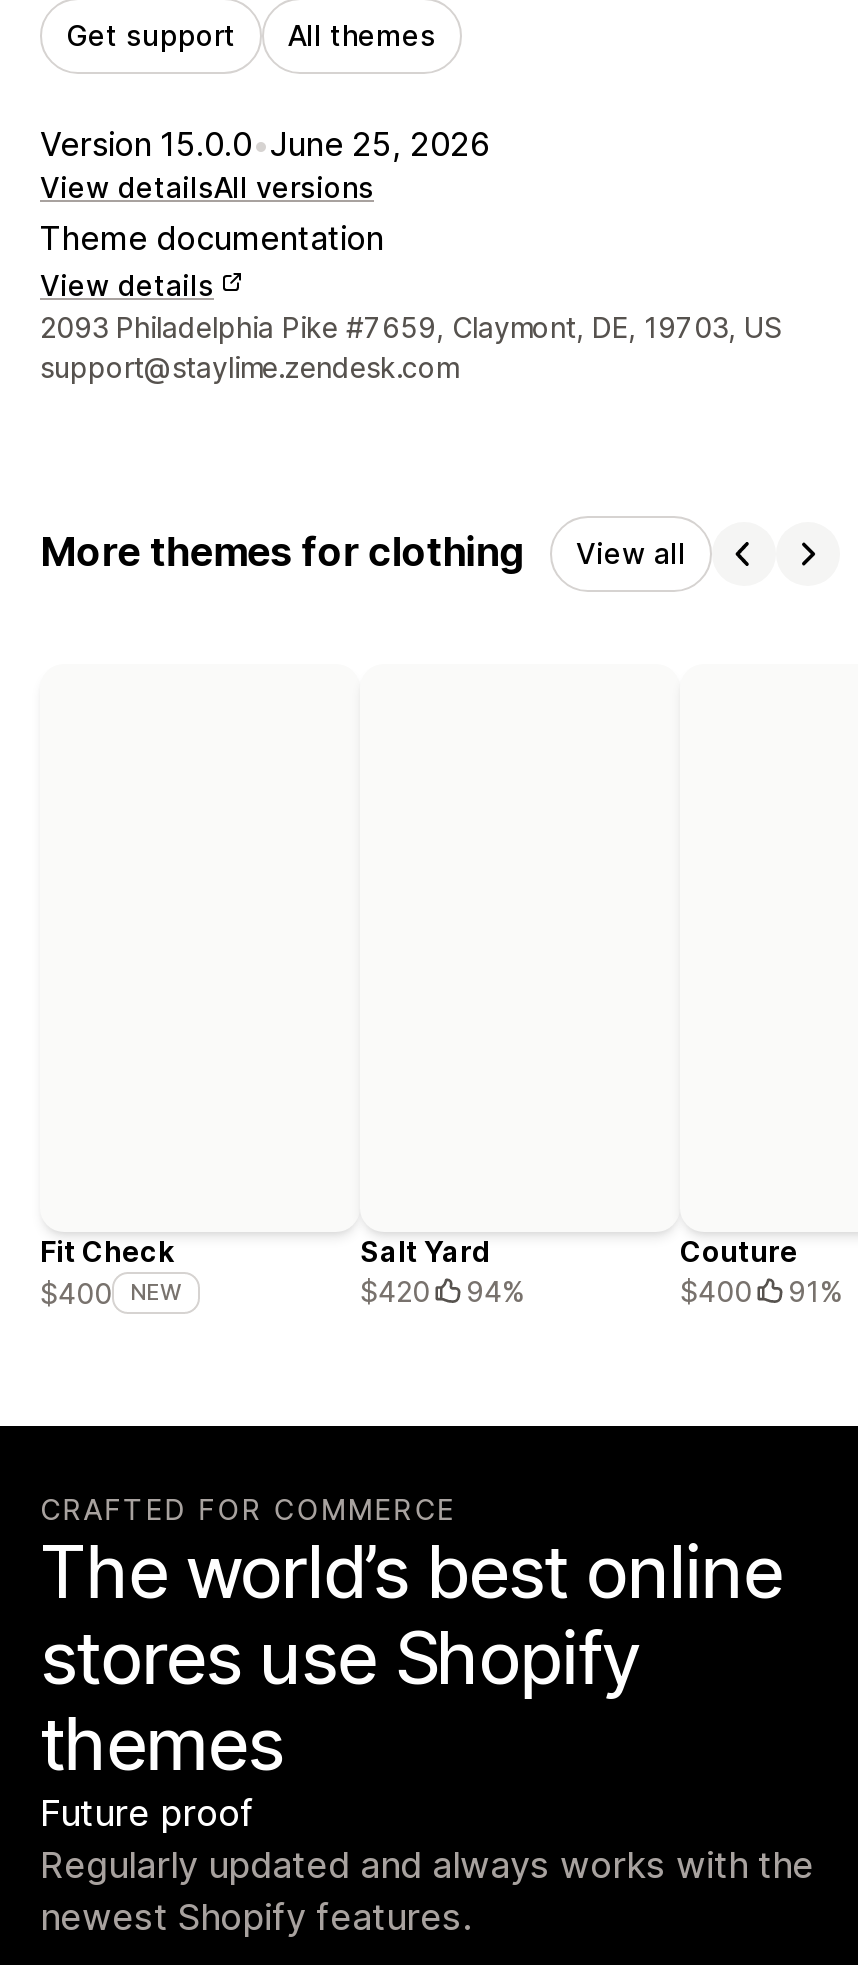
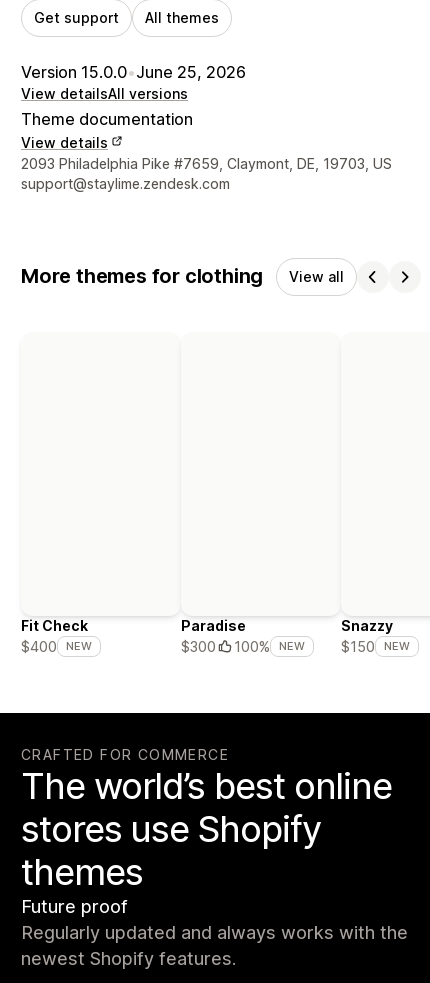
[360,1235,524,1309] Salt Yard | $420 | 94% -> [181,617,305,655] Paradise | $300 | 100% | NEW
[680,1235,842,1309] Couture | $400 | 91% -> [341,617,410,655] Snazzy | $150 | NEW

